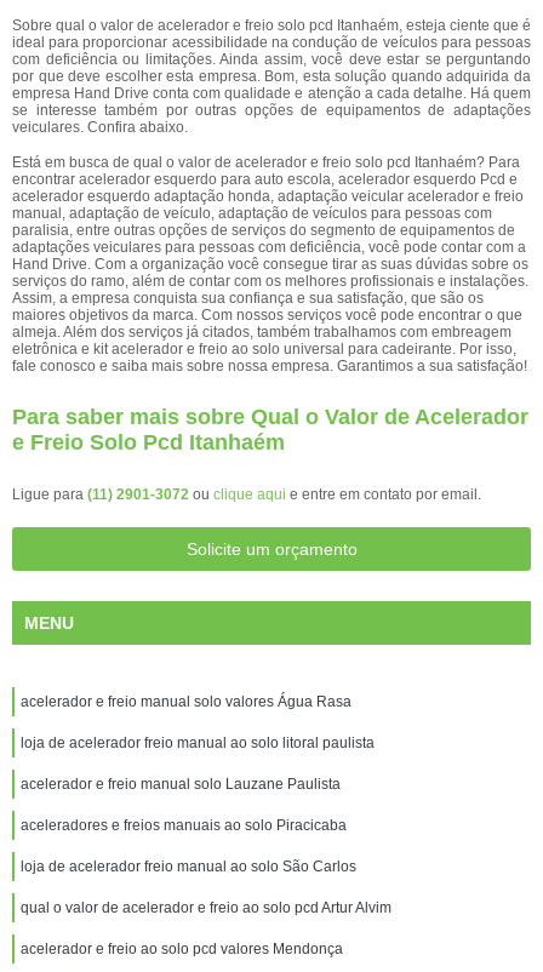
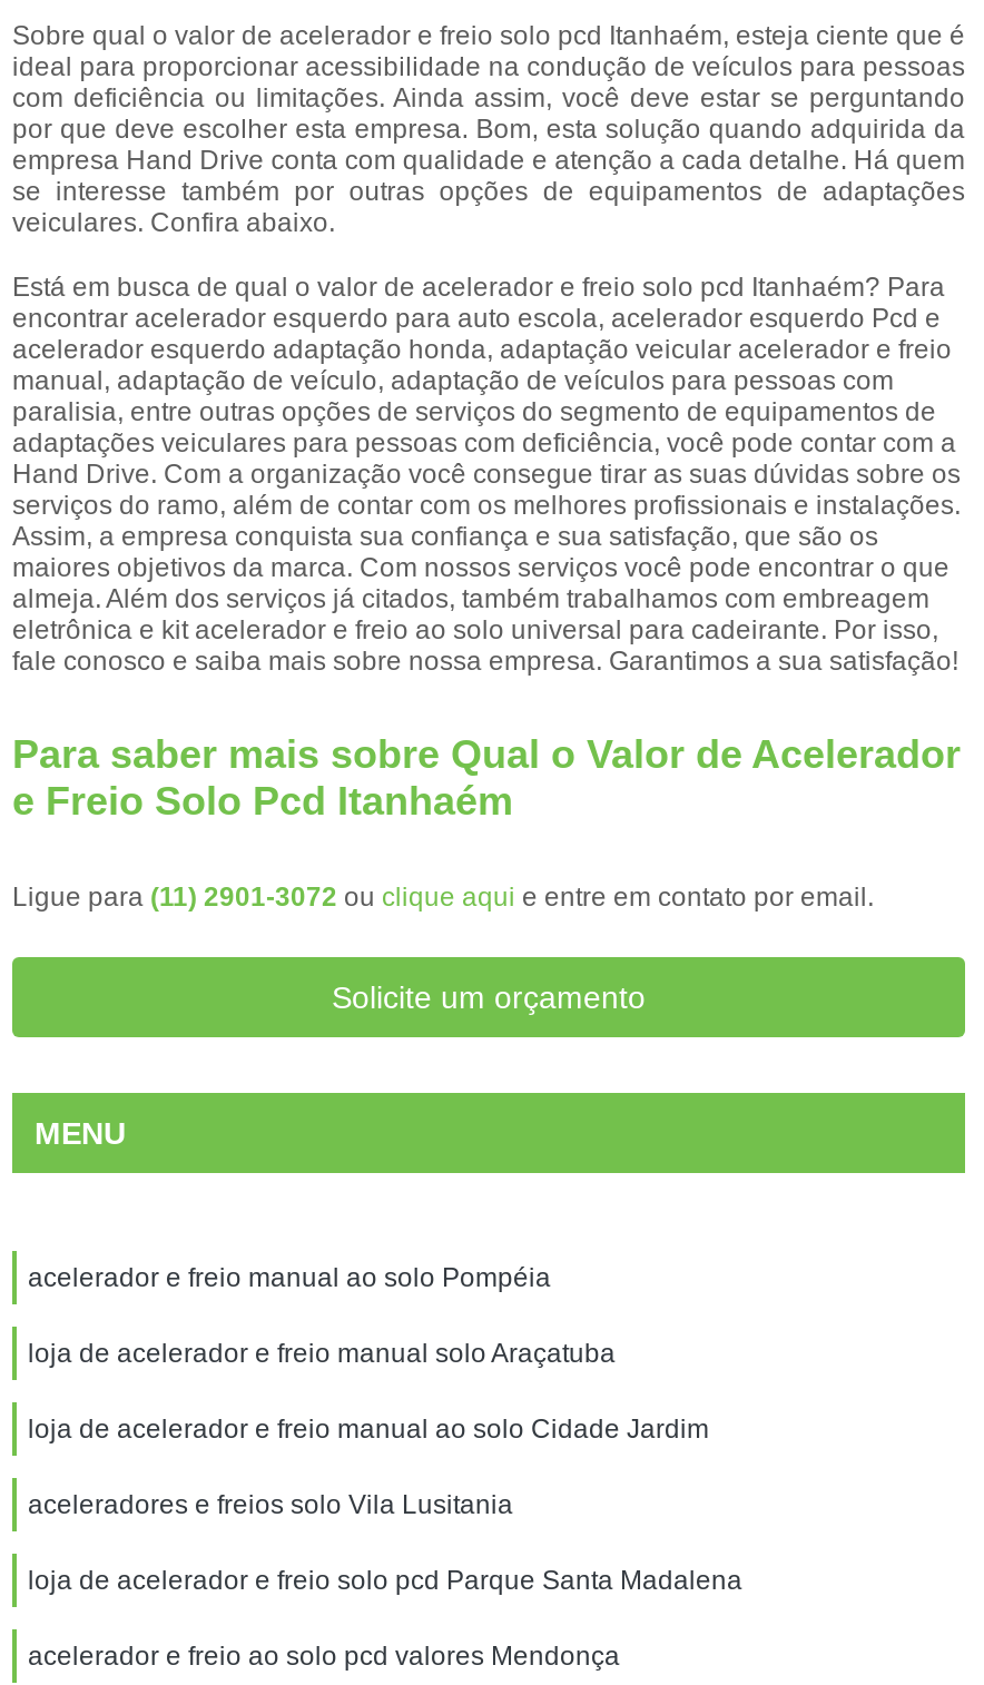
[21,693,391,916] acelerador e freio manual solo valores Água Rasa | loja de acelerador freio manual ao solo litoral paulista | acelerador e freio manual solo Lauzane Paulista | aceleradores e freios manuais ao solo Piracicaba | loja de acelerador freio manual ao solo São Carlos | qual o valor de acelerador e freio ao solo pcd Artur Alvim -> [28,1262,742,1596] acelerador e freio manual ao solo Pompéia | loja de acelerador e freio manual solo Araçatuba | loja de acelerador e freio manual ao solo Cidade Jardim | aceleradores e freios solo Vila Lusitania | loja de acelerador e freio solo pcd Parque Santa Madalena

